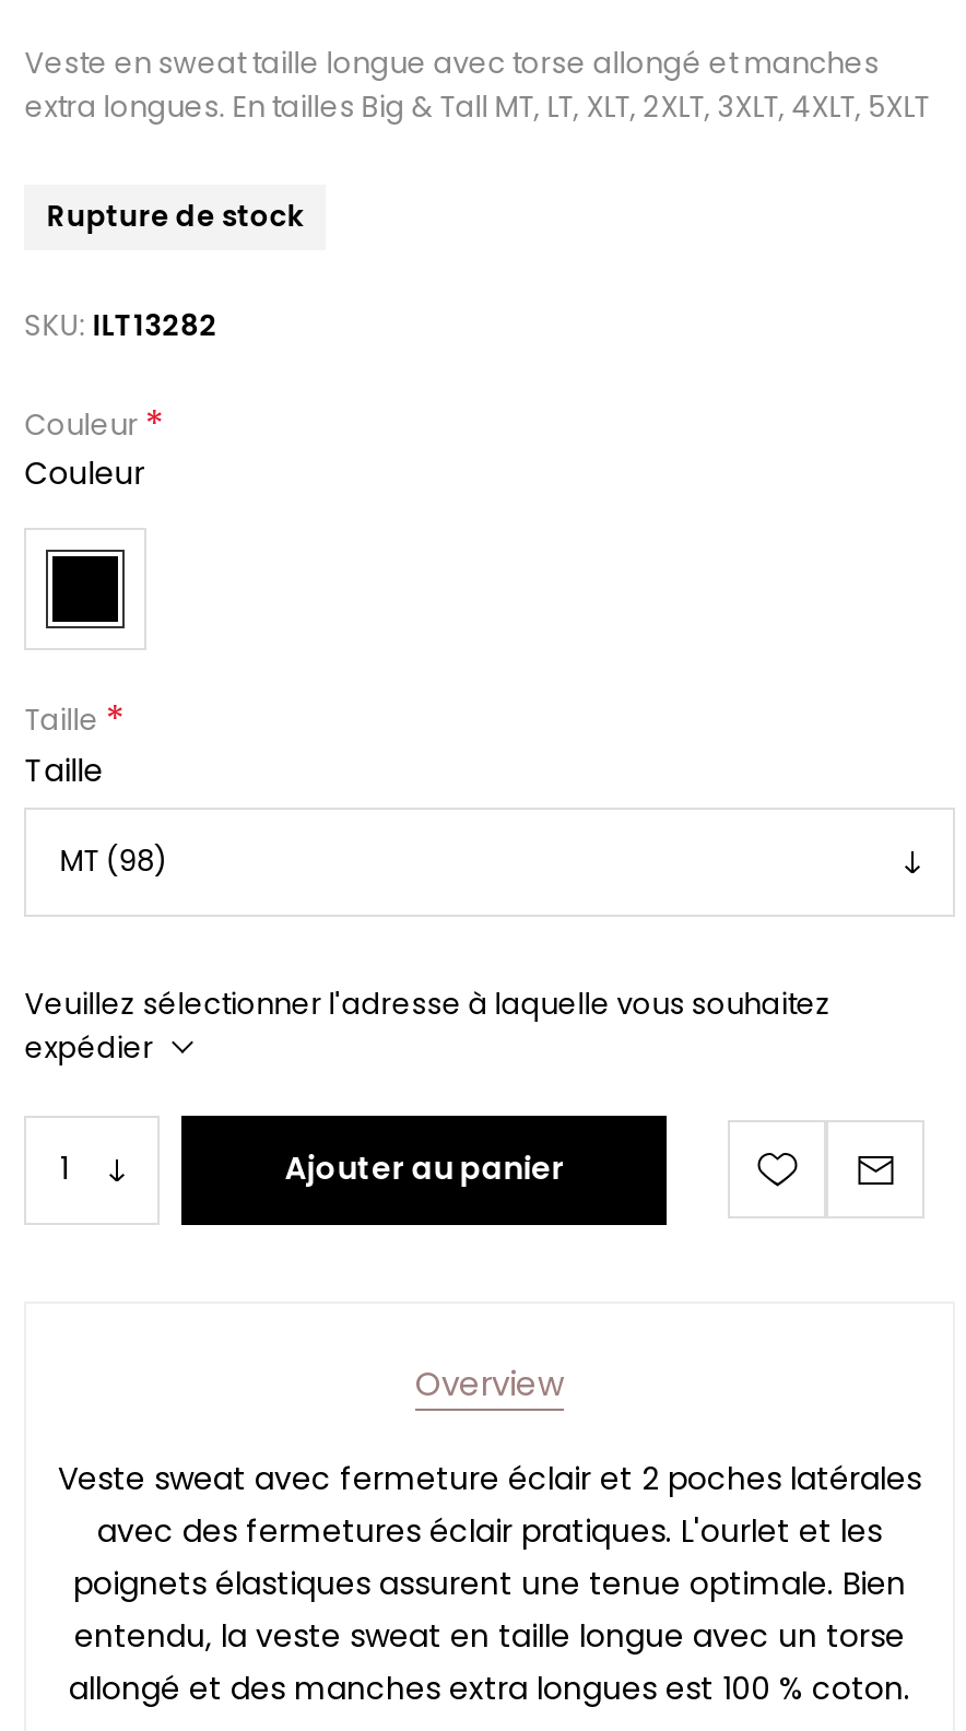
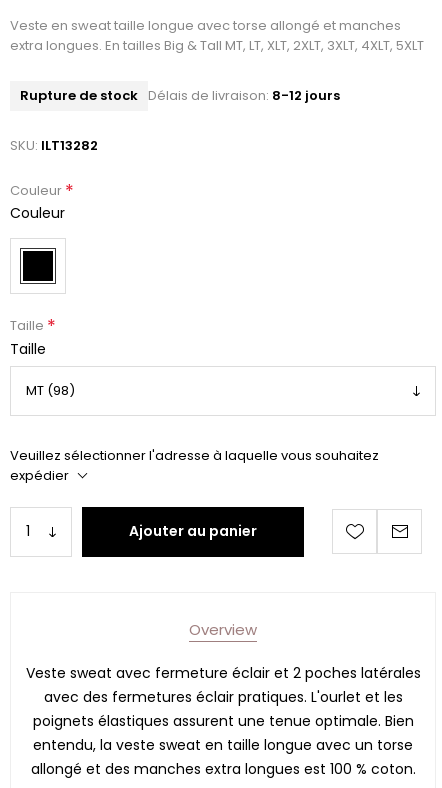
[46,195,304,237] Rupture de stock -> [20,86,340,105] Rupture de stock Délais de livraison: 8-12 jours

